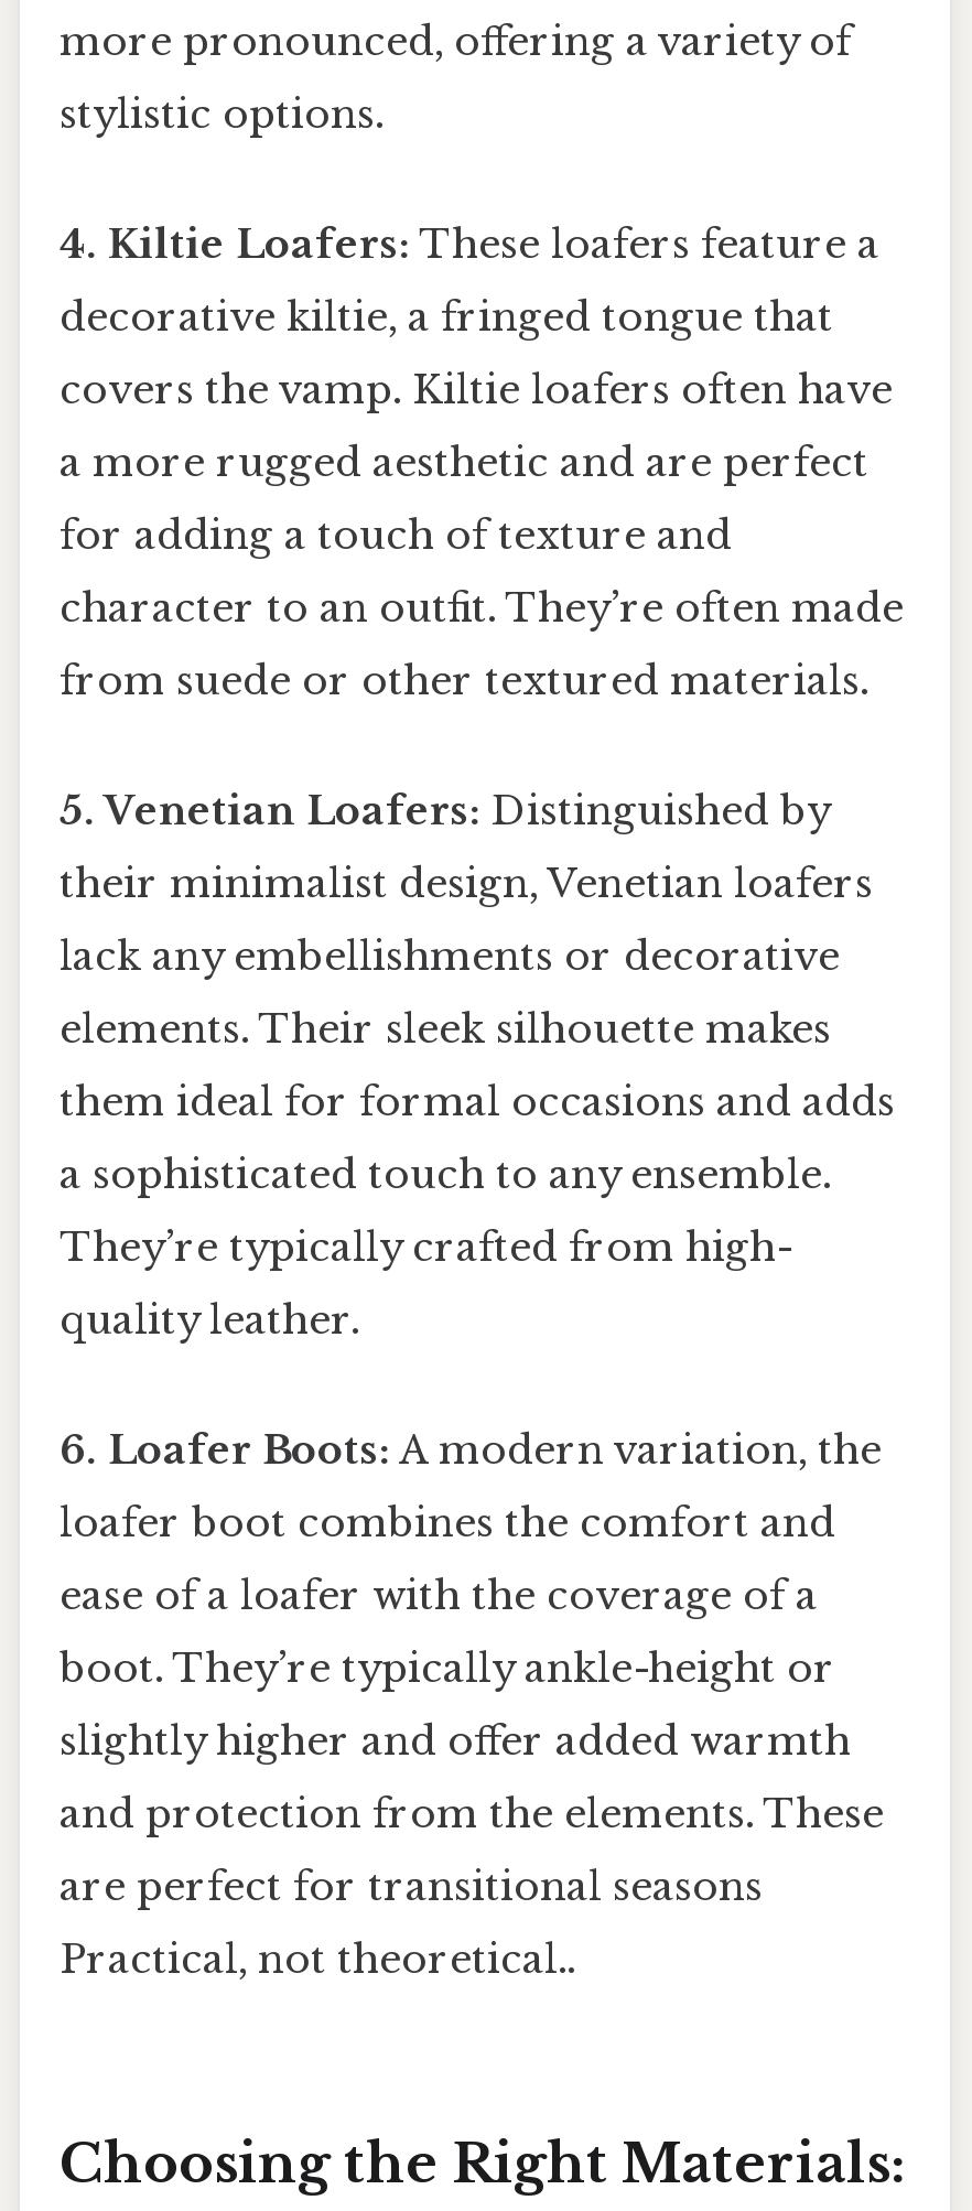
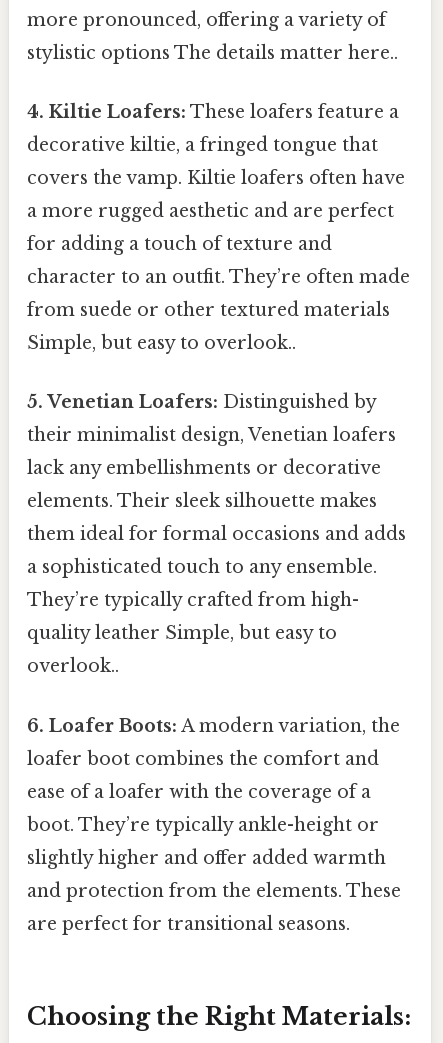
[60,90,384,139] stylistic options. -> [27,42,398,64] stylistic options The details matter here..
[60,657,868,706] from suede or other textured materials. -> [27,299,390,354] from suede or other textured materials | Simple, but easy to overlook..
[60,1297,359,1346] quality leather. -> [27,622,337,677] quality leather Simple, but easy to | overlook..
moved [60,1428,884,1840] -> [27,715,401,902]: 6. Loafer Boots: A modern variation, the | loafer boot combines the comfort and | ease of a loafer with the coverage of a | boot. They’re typically ankle-height or | slightly higher and offer added warmth | and protection from the elements. These
[60,1864,763,1985] are perfect for transitional seasons | Practical, not theoretical.. -> [27,913,350,935] are perfect for transitional seasons.

